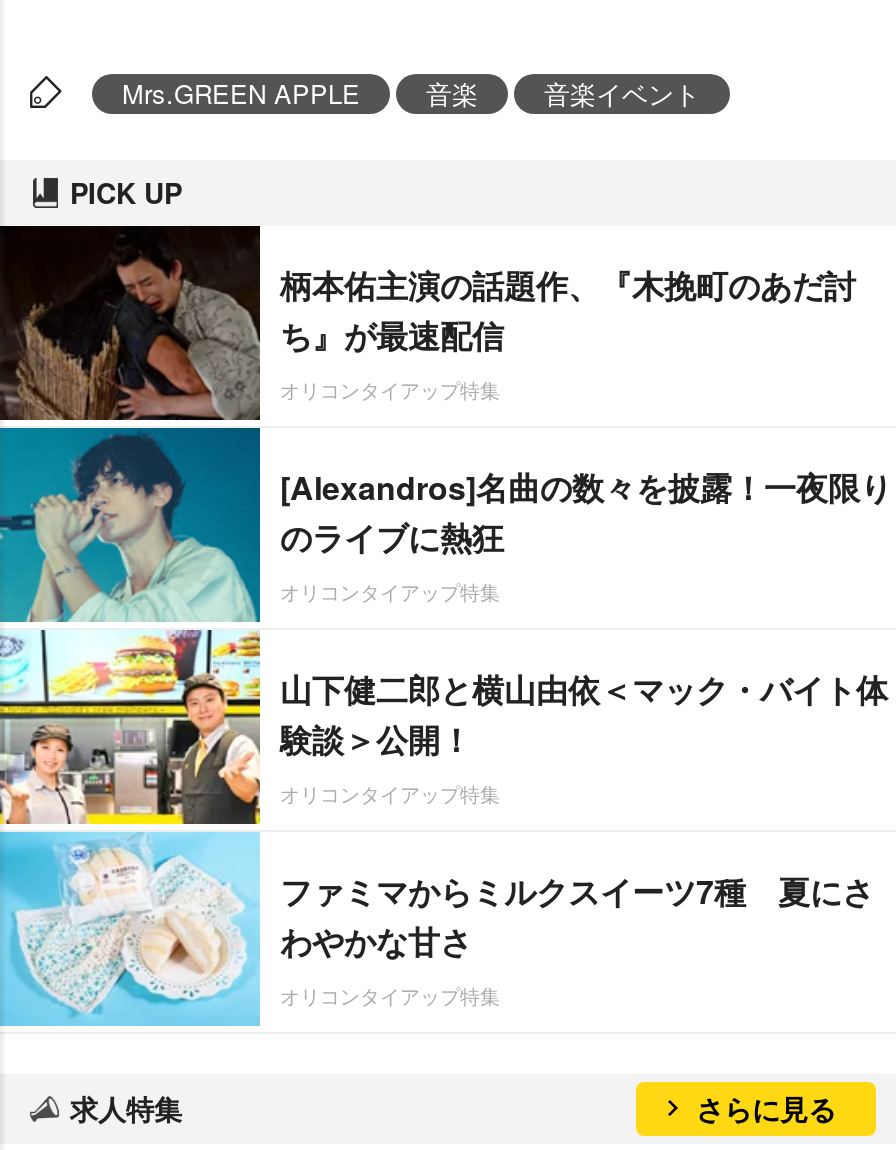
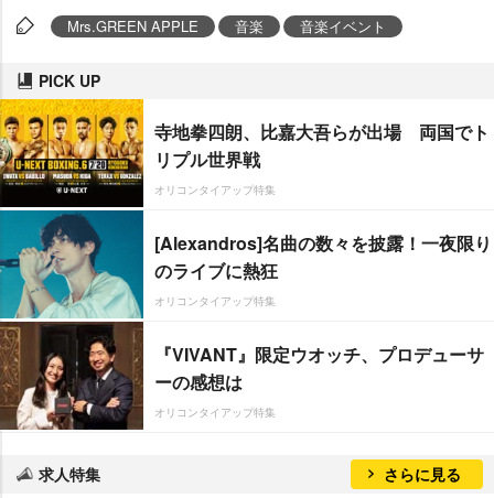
[6,223,856,429] [image] | 柄本佑主演の話題作、『木挽町のあだ討 | ち』が最速配信 -> [3,98,490,210] [image] | 寺地拳四朗、比嘉大吾らが出場 両国でト | リプル世界戦
[6,621,888,1027] [image] | 山下健二郎と横山由依＜マック・バイト体 | 験談＞公開！ | オリコンタイアップ特集 | ファミマからミルクスイーツ7種 夏にさ | わやかな甘さ -> [3,321,484,431] [image] | 『VIVANT』限定ウオッチ、プロデューサ | ーの感想は

